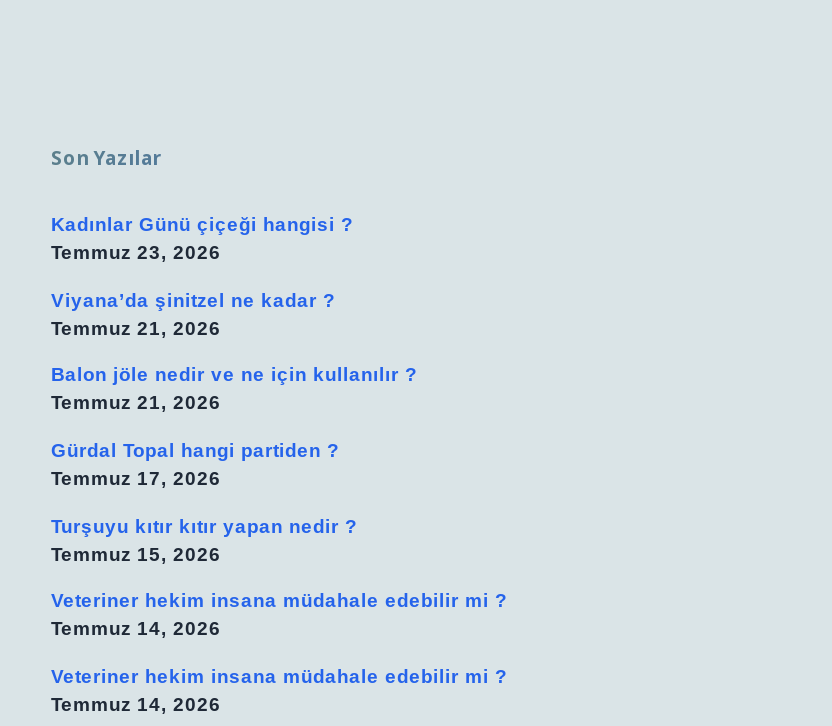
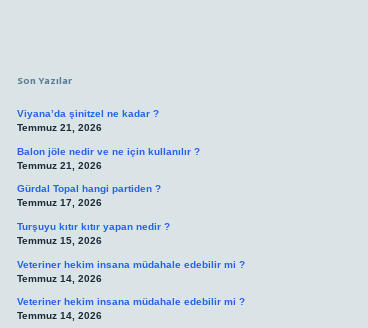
[51,214,353,264] Kadınlar Günü çiçeği hangisi ? | Temmuz 23, 2026 -> none

